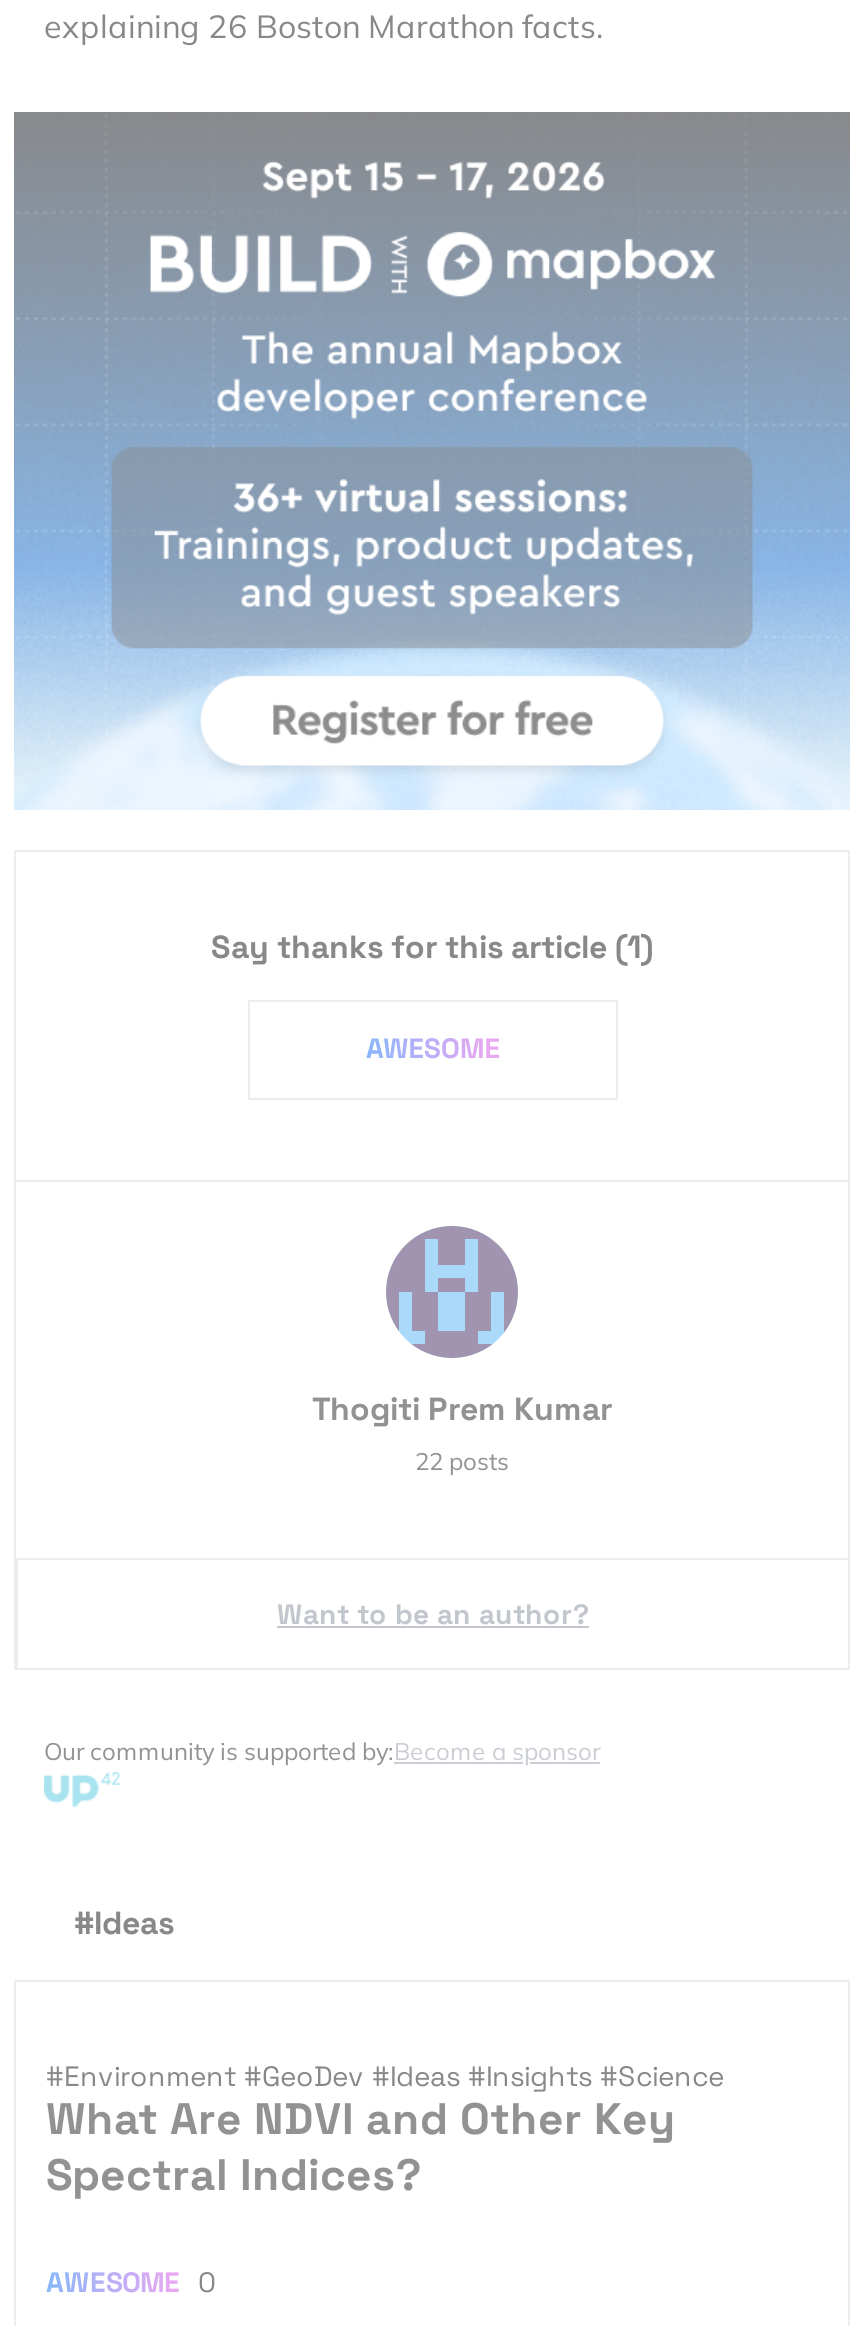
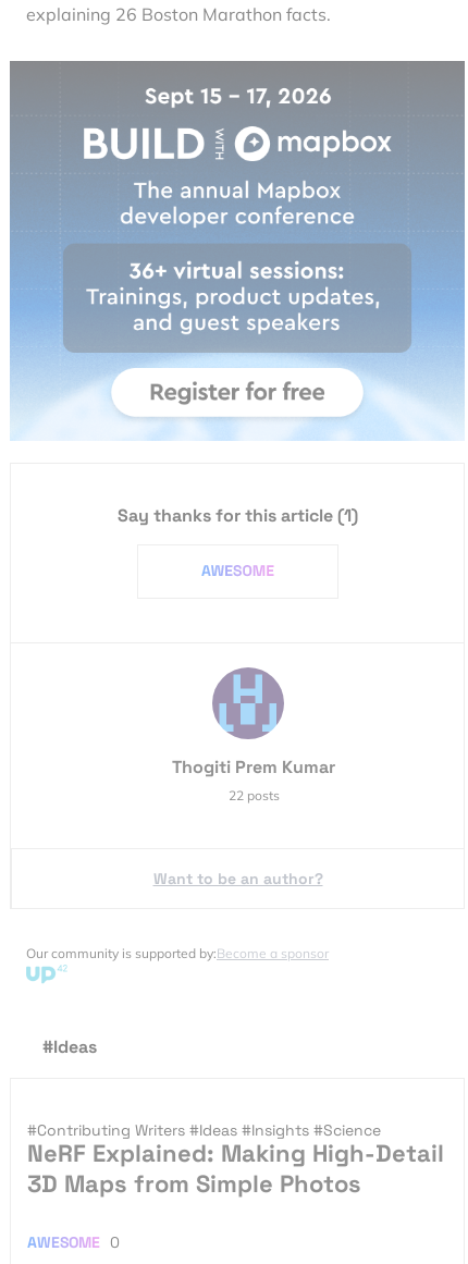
[46,2057,724,2201] #Environment #GeoDev #Ideas #Insights #Science | What Are NDVI and Other Key | Spectral Indices? -> [27,1120,444,1198] #Contributing Writers #Ideas #Insights #Science | NeRF Explained: Making High-Detail | 3D Maps from Simple Photos

